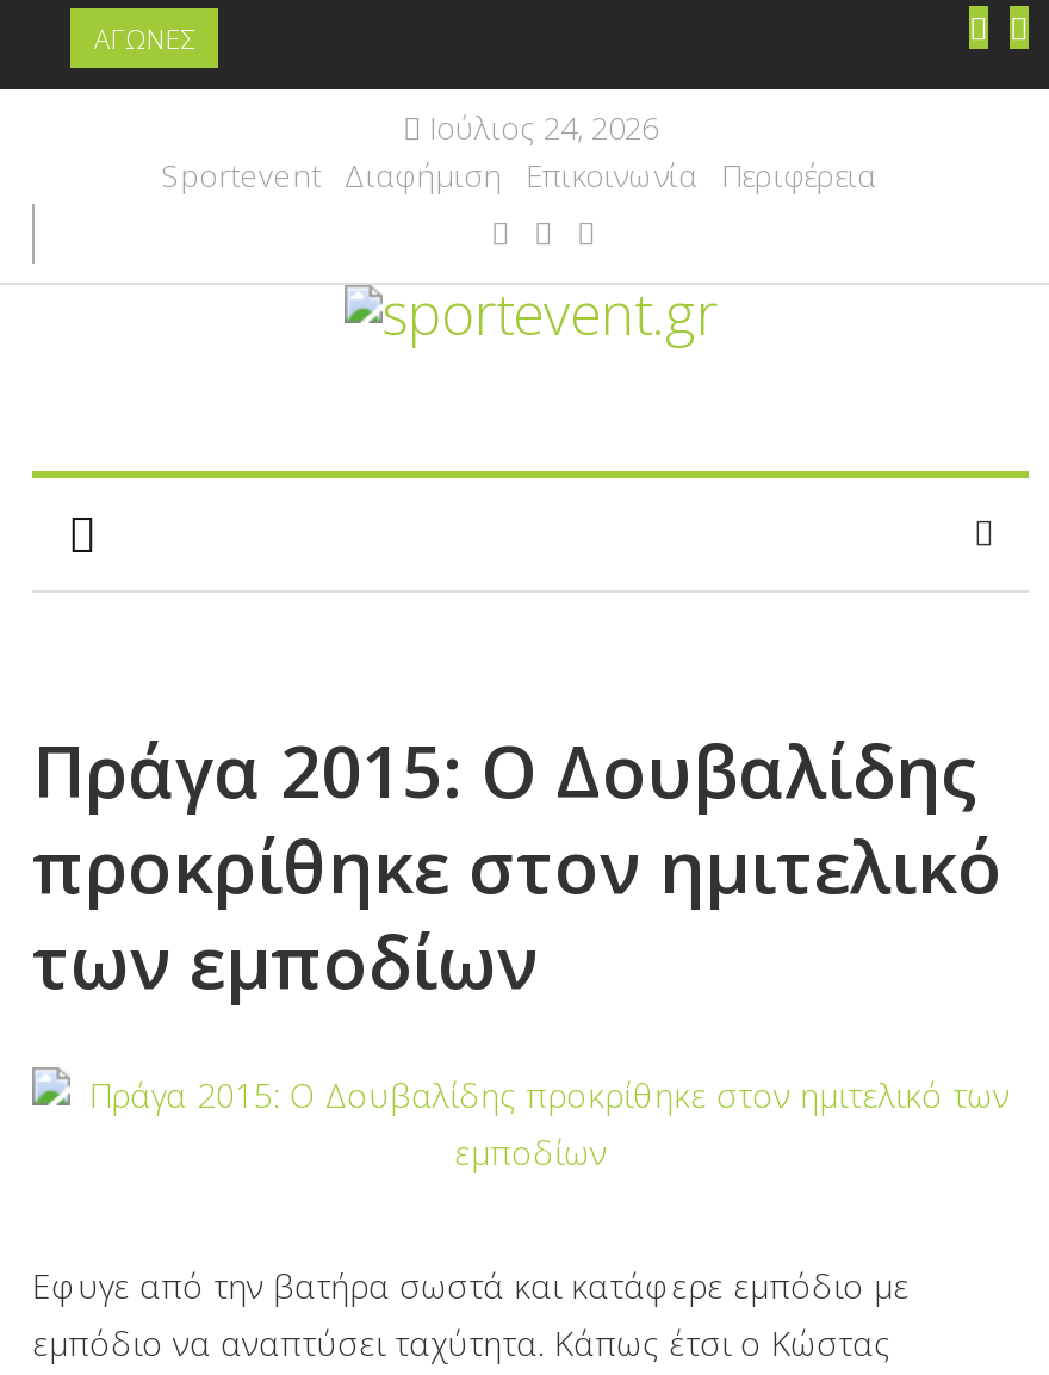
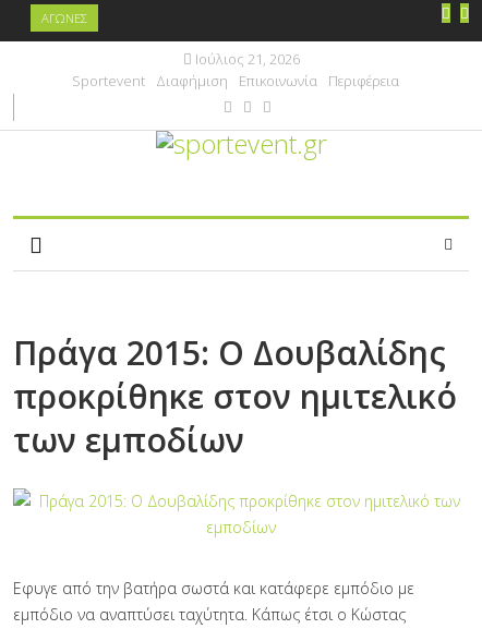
[422,106,658,149] Ιούλιος 24, 2026 -> [191,49,299,69] Ιούλιος 21, 2026

